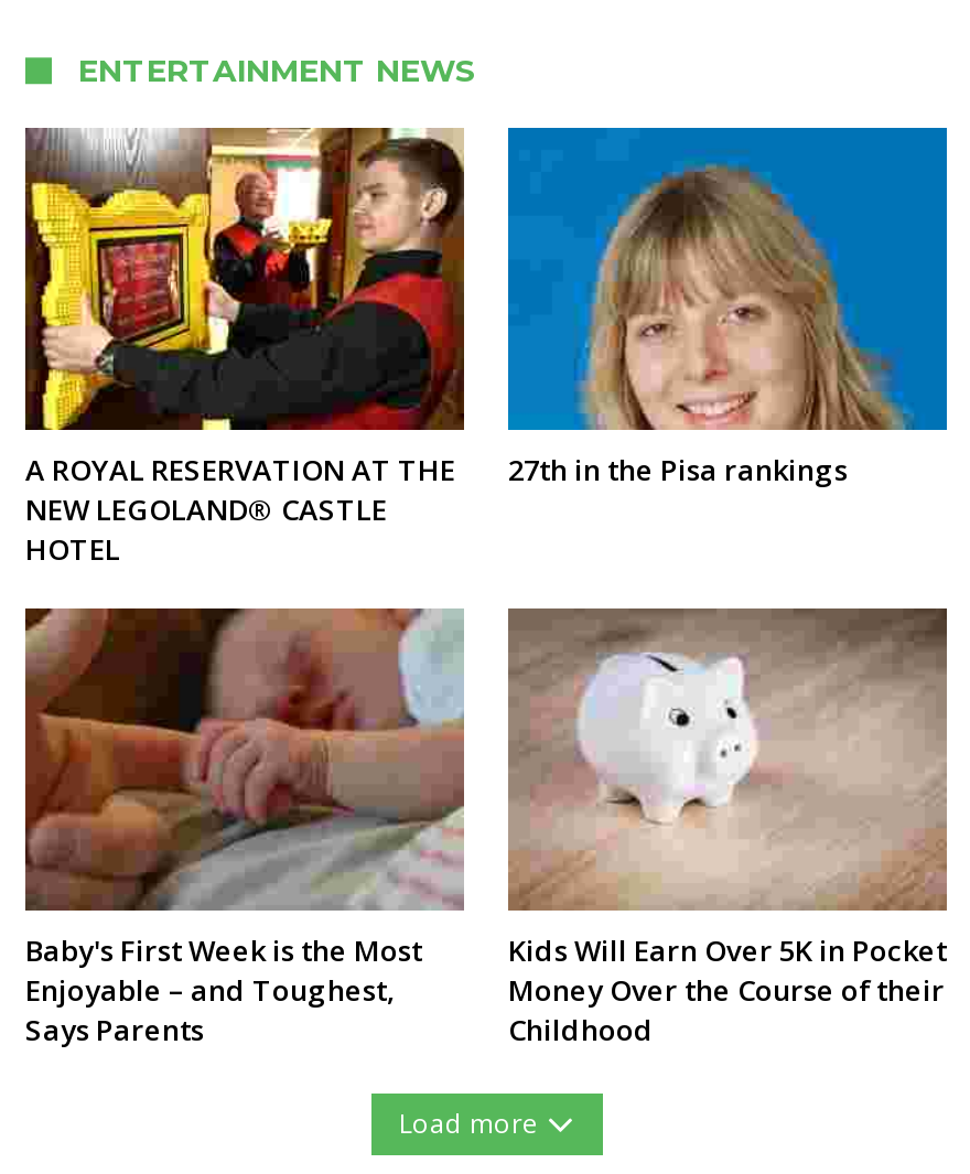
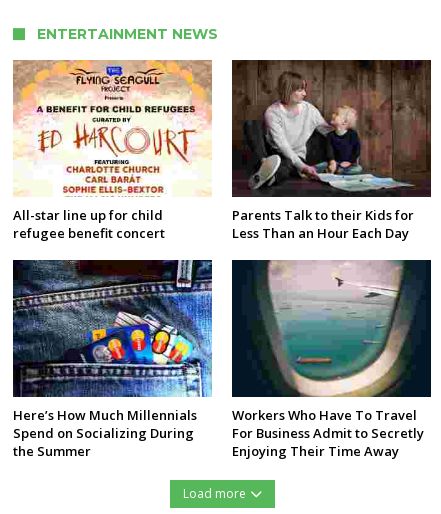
[23,126,466,569] [image] | A ROYAL RESERVATION AT THE | NEW LEGOLAND® CASTLE | HOTEL -> [13,59,212,242] [image] | All-star line up for child | refugee benefit concert
[506,126,949,489] [image] | 27th in the Pisa rankings -> [231,59,432,242] [image] | Parents Talk to their Kids for | Less Than an Hour Each Day
[23,606,466,1049] [image] | Baby's First Week is the Most | Enjoyable – and Toughest, | Says Parents -> [12,259,213,460] [image] | Here’s How Much Millennials | Spend on Socializing During | the Summer
[506,606,949,1049] [image] | Kids Will Earn Over 5K in Pocket | Money Over the Course of their | Childhood -> [231,259,432,460] [image] | Workers Who Have To Travel | For Business Admit to Secretly | Enjoying Their Time Away

